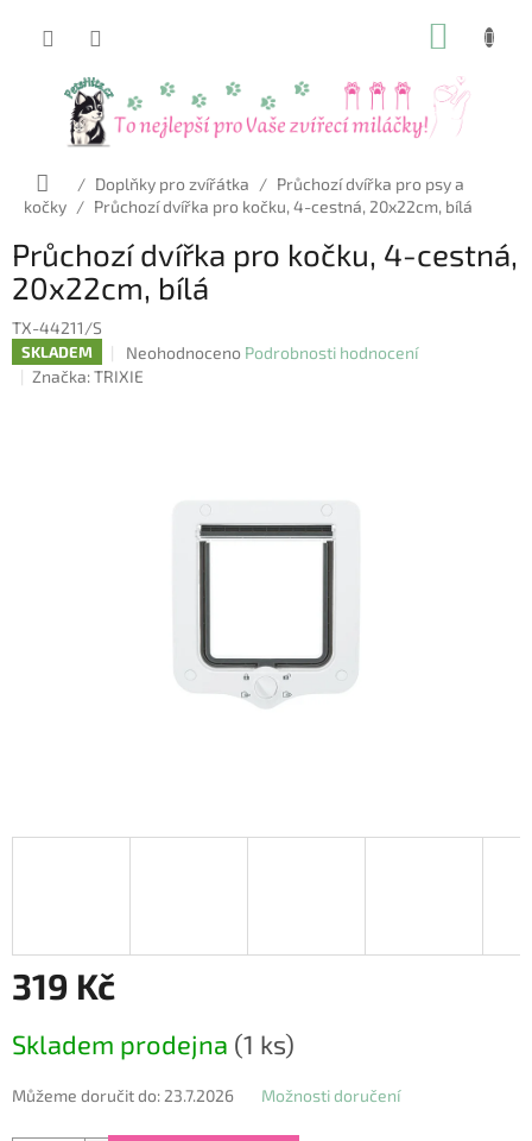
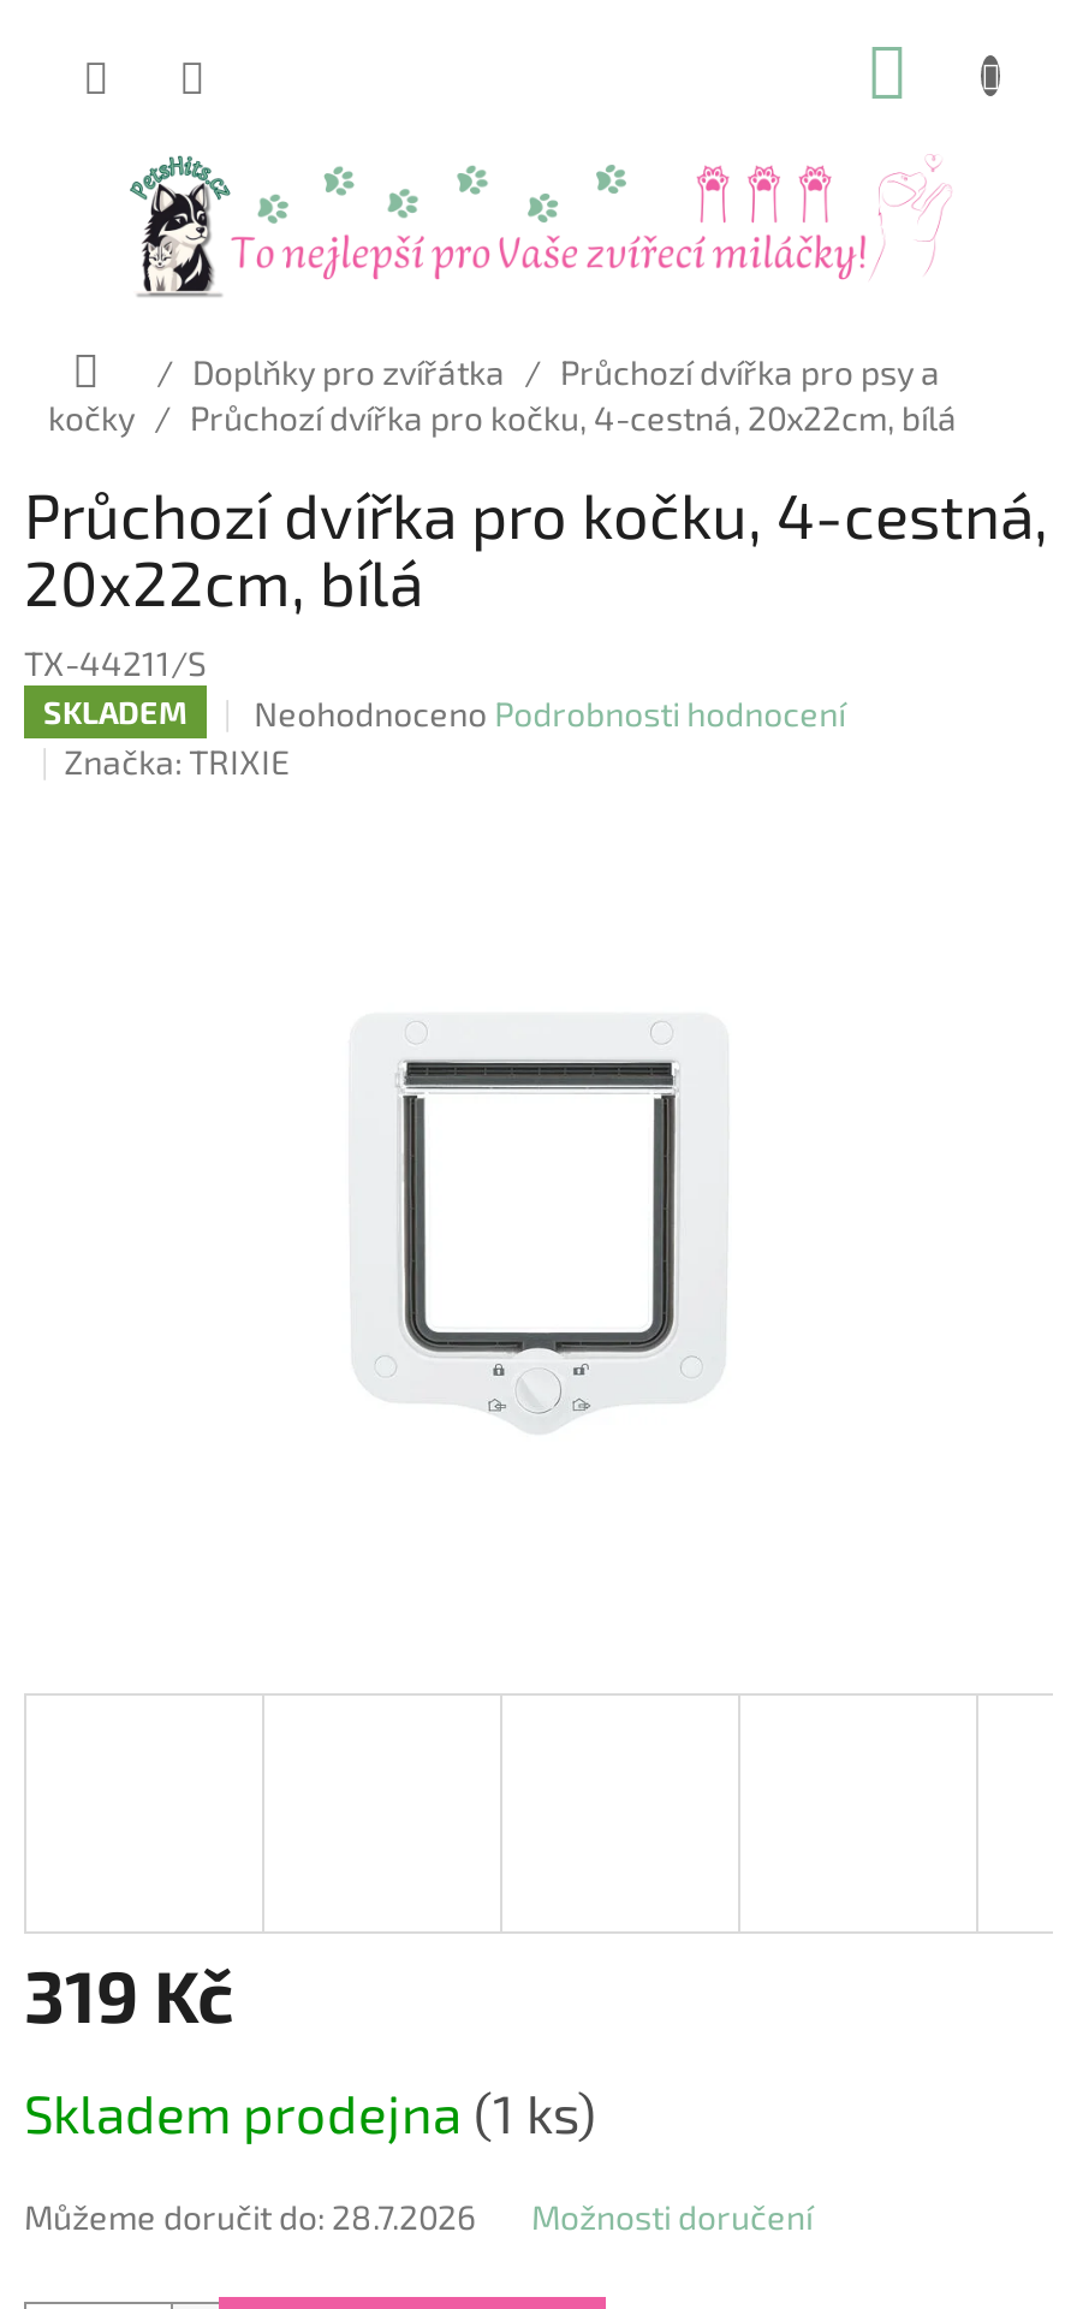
[12,1086,234,1106] Můžeme doručit do: 23.7.2026 -> [24,2197,476,2238] Můžeme doručit do: 28.7.2026

